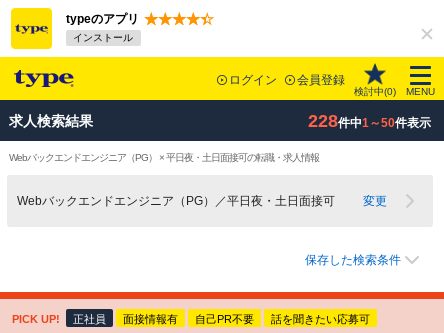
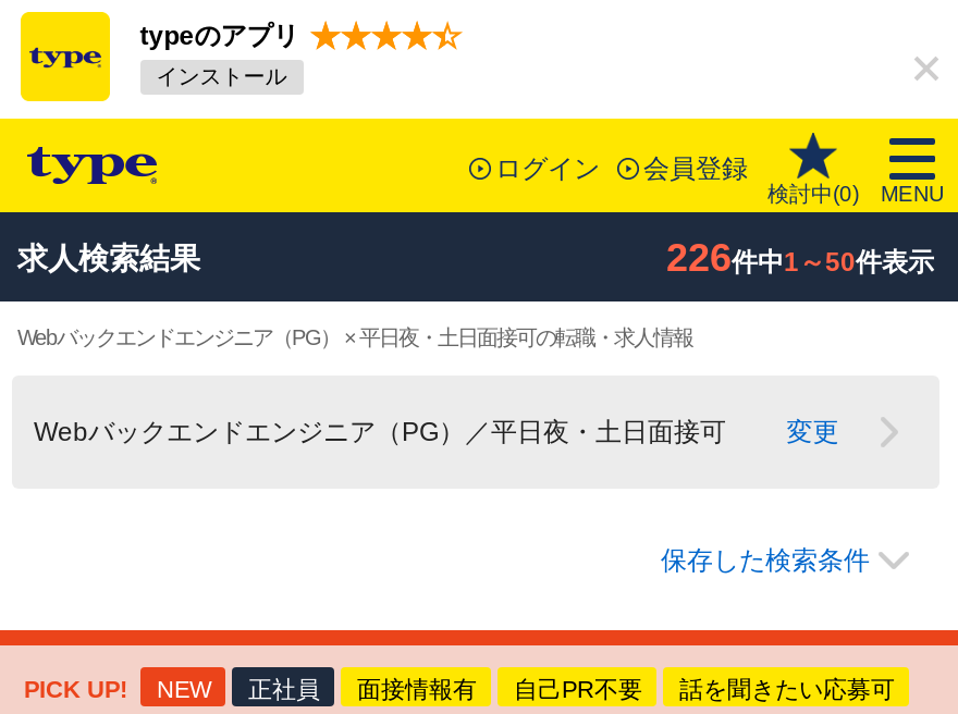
[307,111,430,131] 228件中1～50件表示 -> [666,236,934,280] 226件中1～50件表示
none -> [157,676,211,702] NEW

